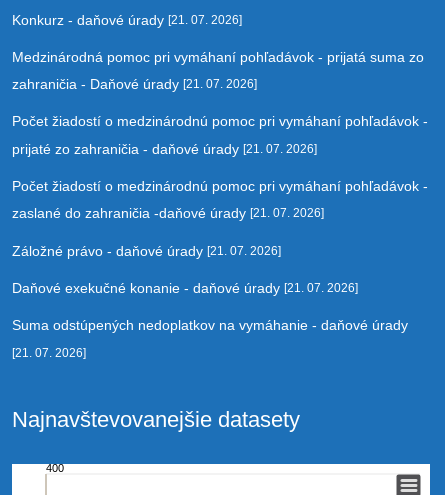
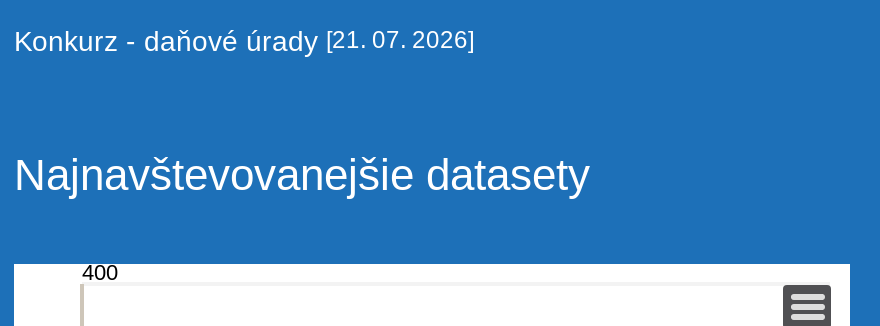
[12,49,428,359] Medzinárodná pomoc pri vymáhaní pohľadávok - prijatá suma zo | zahraničia - Daňové úrady [21. 07. 2026] | Počet žiadostí o medzinárodnú pomoc pri vymáhaní pohľadávok - | prijaté zo zahraničia - daňové úrady [21. 07. 2026] | Počet žiadostí o medzinárodnú pomoc pri vymáhaní pohľadávok - | zaslané do zahraničia -daňové úrady [21. 07. 2026] | Záložné právo - daňové úrady [21. 07. 2026] | Daňové exekučné konanie - daňové úrady [21. 07. 2026] | Suma odstúpených nedoplatkov na vymáhanie - daňové úrady | [21. 07. 2026] -> none

